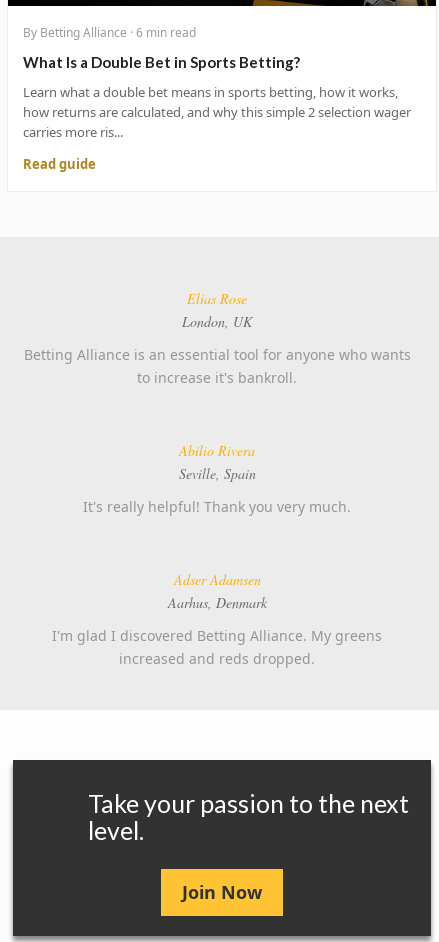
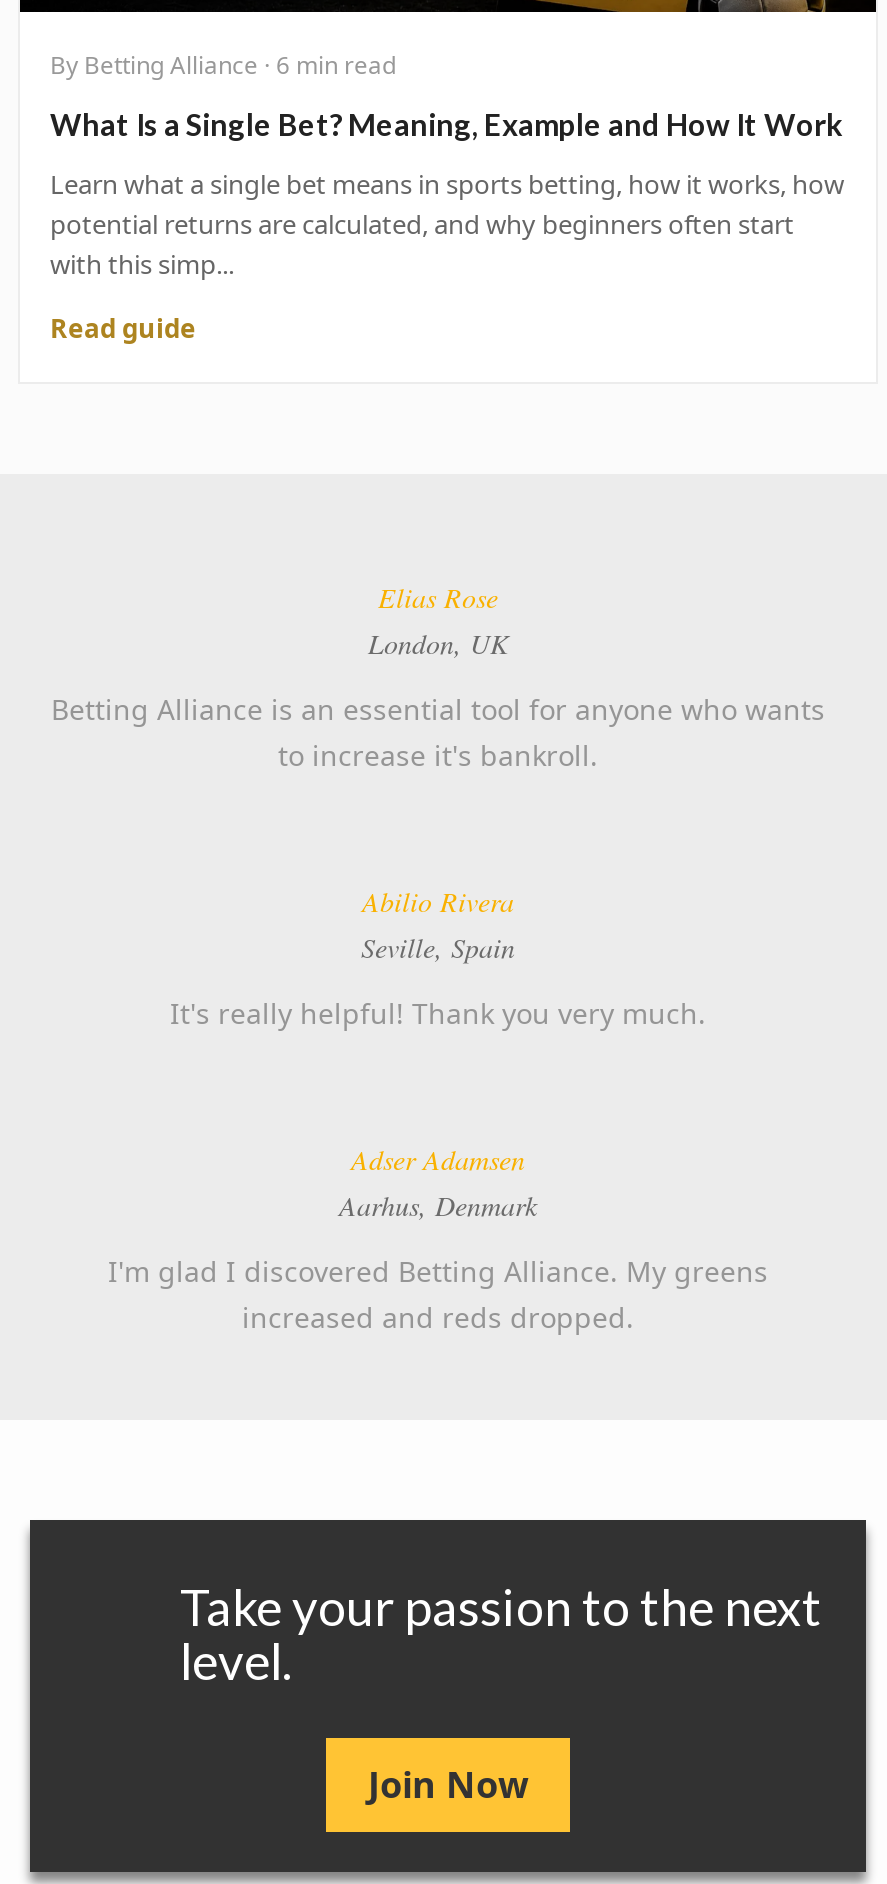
[23,53,300,71] What Is a Double Bet in Sports Betting? -> [50,106,842,142] What Is a Single Bet? Meaning, Example and How It Work
[23,83,411,141] Learn what a double bet means in sports betting, how it works, | how returns are calculated, and why this simple 2 selection wager | carries more ris... -> [50,166,844,282] Learn what a single bet means in sports betting, how it works, how | potential returns are calculated, and why beginners often start | with this simp...

